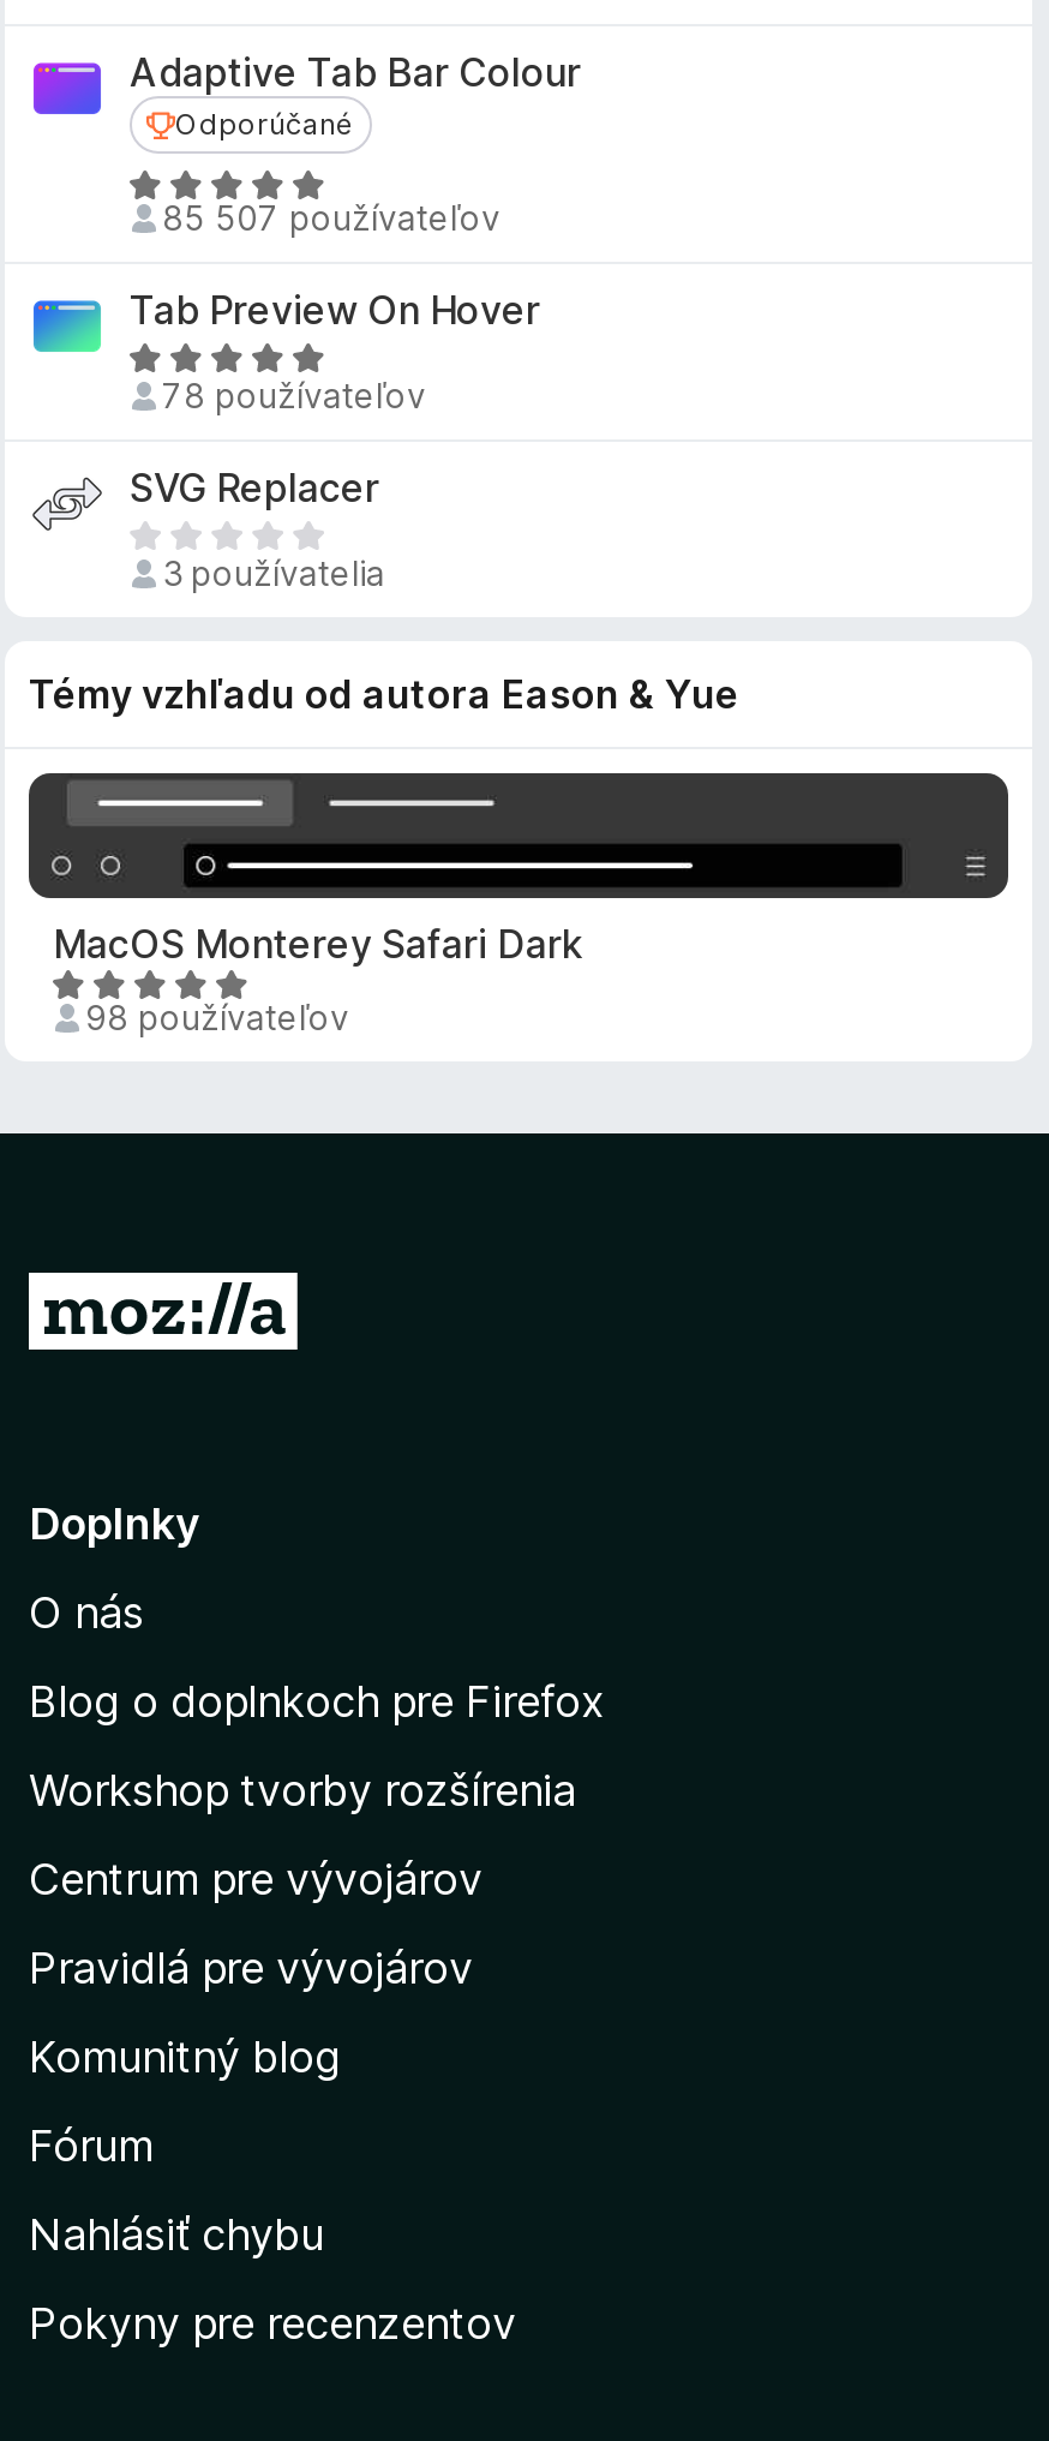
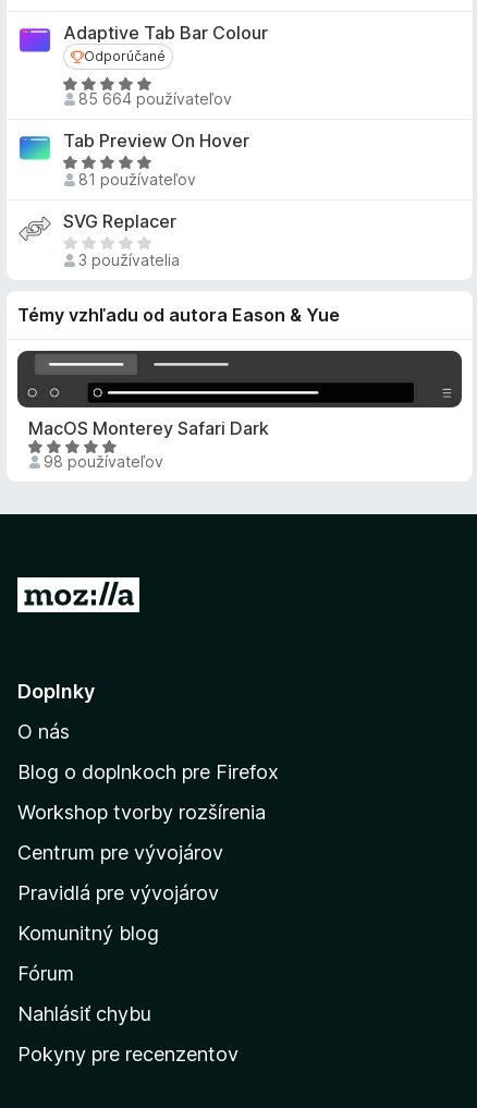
[162,197,500,238] 85 507 používateľov -> [78,89,231,108] 85 664 používateľov
[162,375,426,415] 78 používateľov -> [78,170,195,188] 81 používateľov

